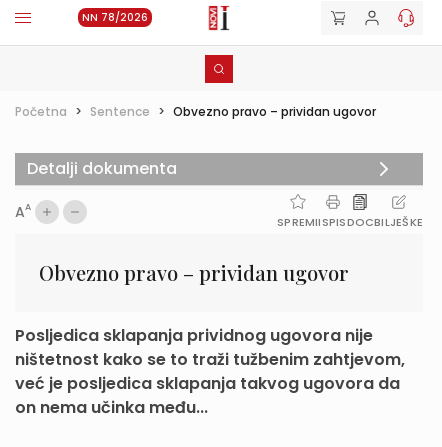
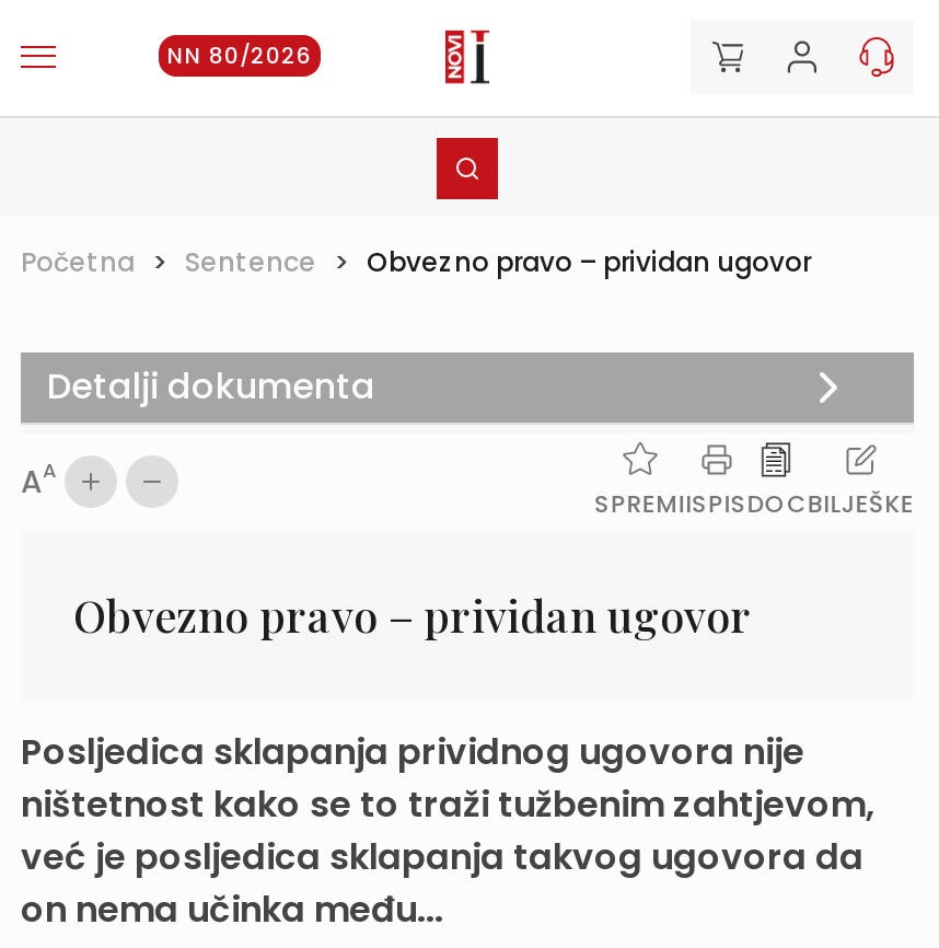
[82,10,148,25] NN 78/2026 -> [167,39,312,72] NN 80/2026

